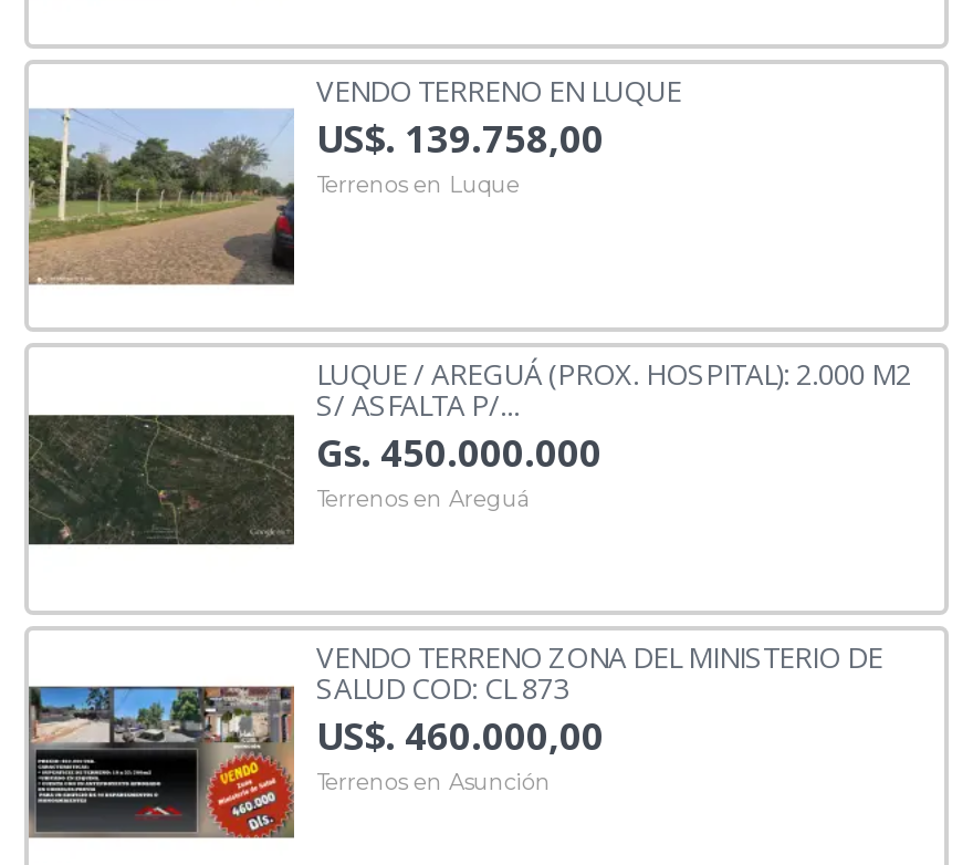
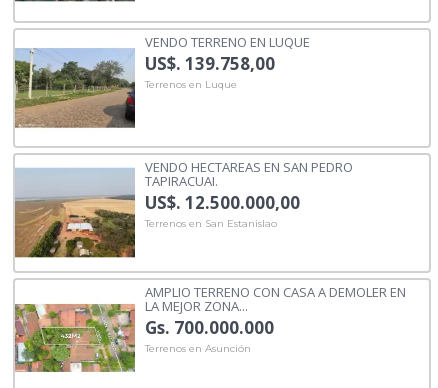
[27,353,911,569] [image] | LUQUE / AREGUÁ (PROX. HOSPITAL): 2.000 M2 | S/ ASFALTA P/... | Gs. 450.000.000 | Terrenos en Areguá -> [14,158,353,259] [image] | VENDO HECTAREAS EN SAN PEDRO | TAPIRACUAI. | US$. 12.500.000,00 | Terrenos en San Estanislao
[29,636,882,841] [image] | VENDO TERRENO ZONA DEL MINISTERIO DE | SALUD COD: CL 873 | US$. 460.000,00 -> [14,283,406,374] [image] | AMPLIO TERRENO CON CASA A DEMOLER EN | LA MEJOR ZONA... | Gs. 700.000.000

